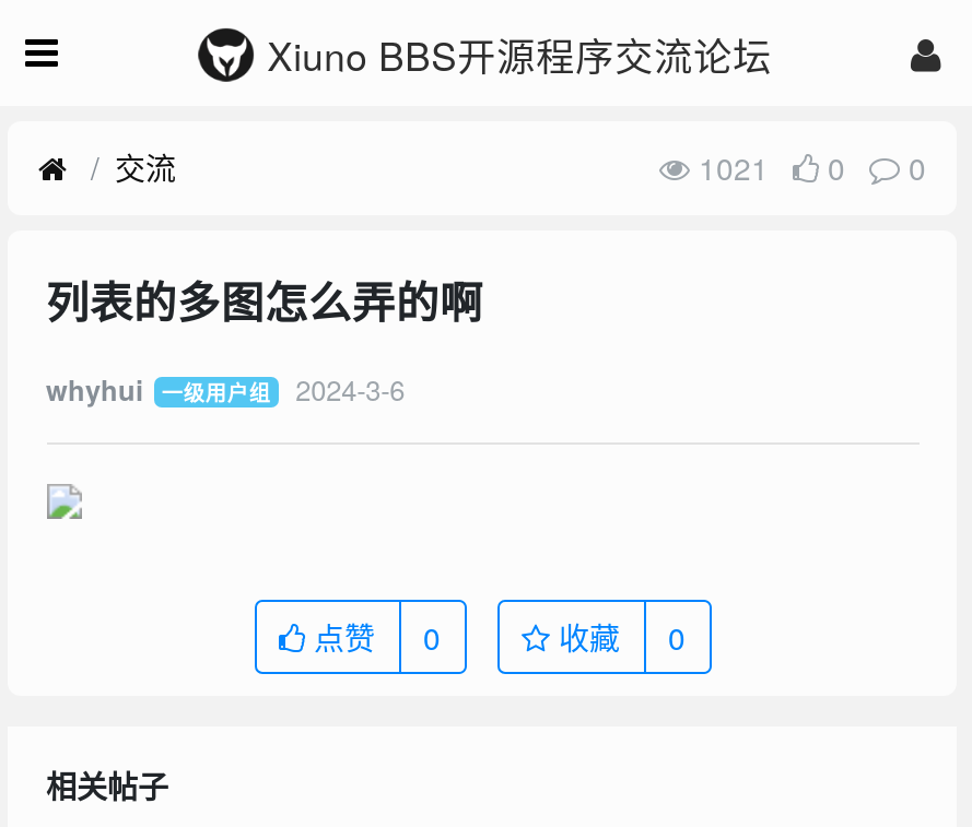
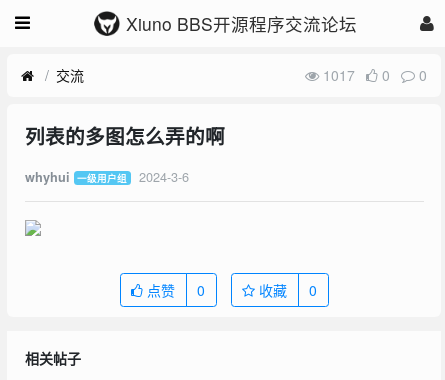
[690,144,926,188] 1021 0 0 -> [319,64,427,84] 1017 0 0

